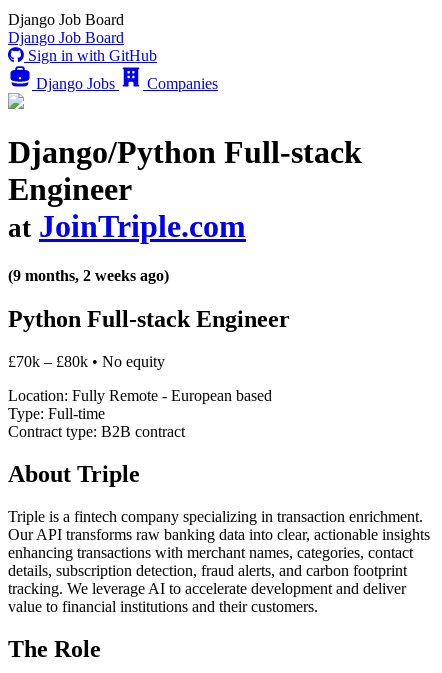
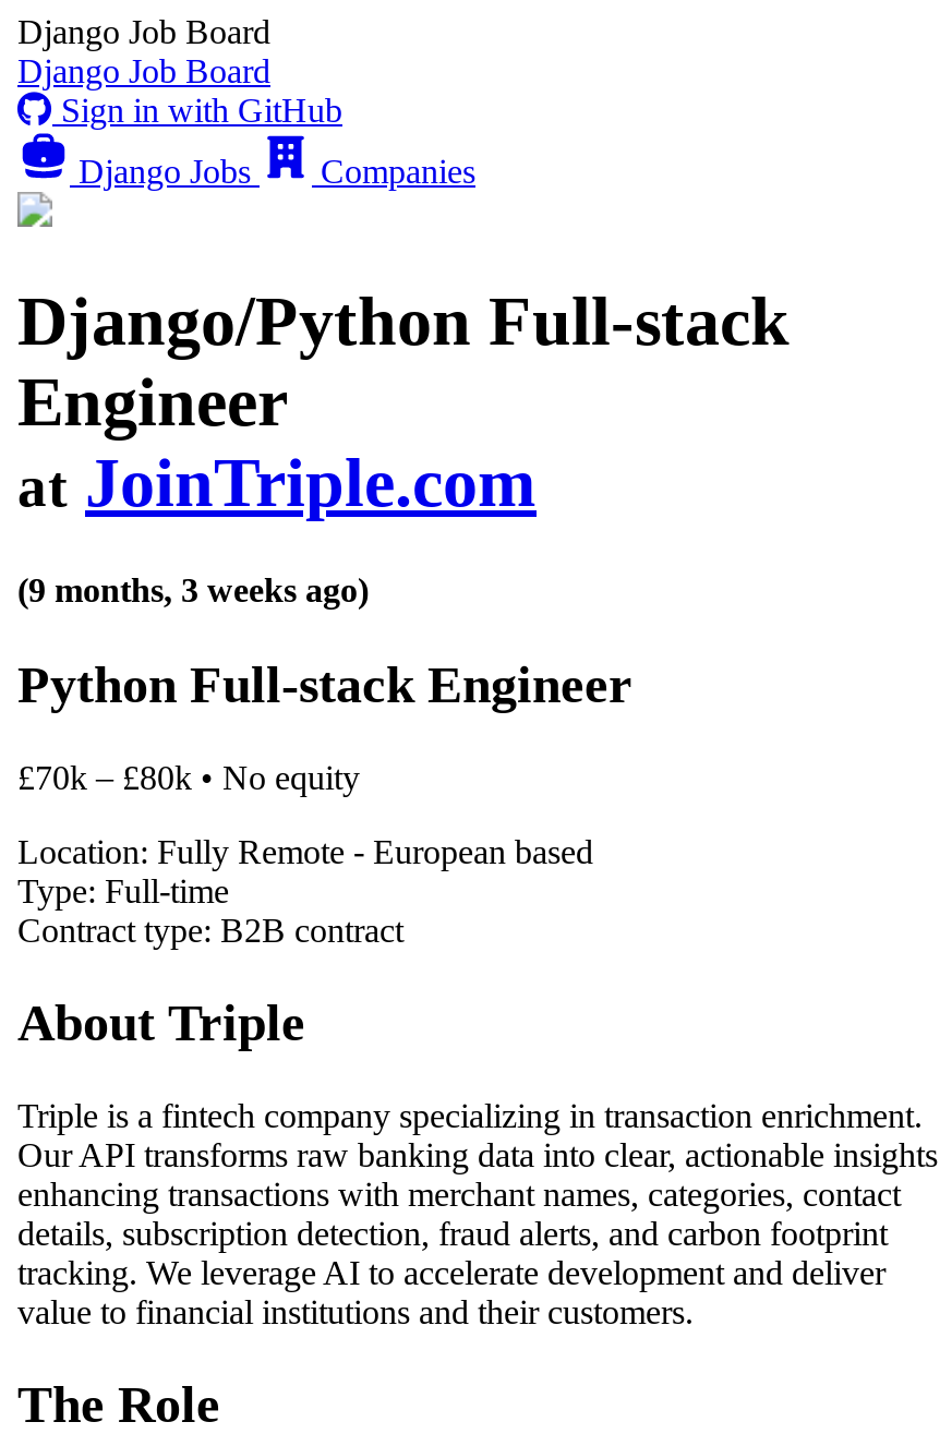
[8,267,169,284] (9 months, 2 weeks ago) -> [17,571,369,608] (9 months, 3 weeks ago)

